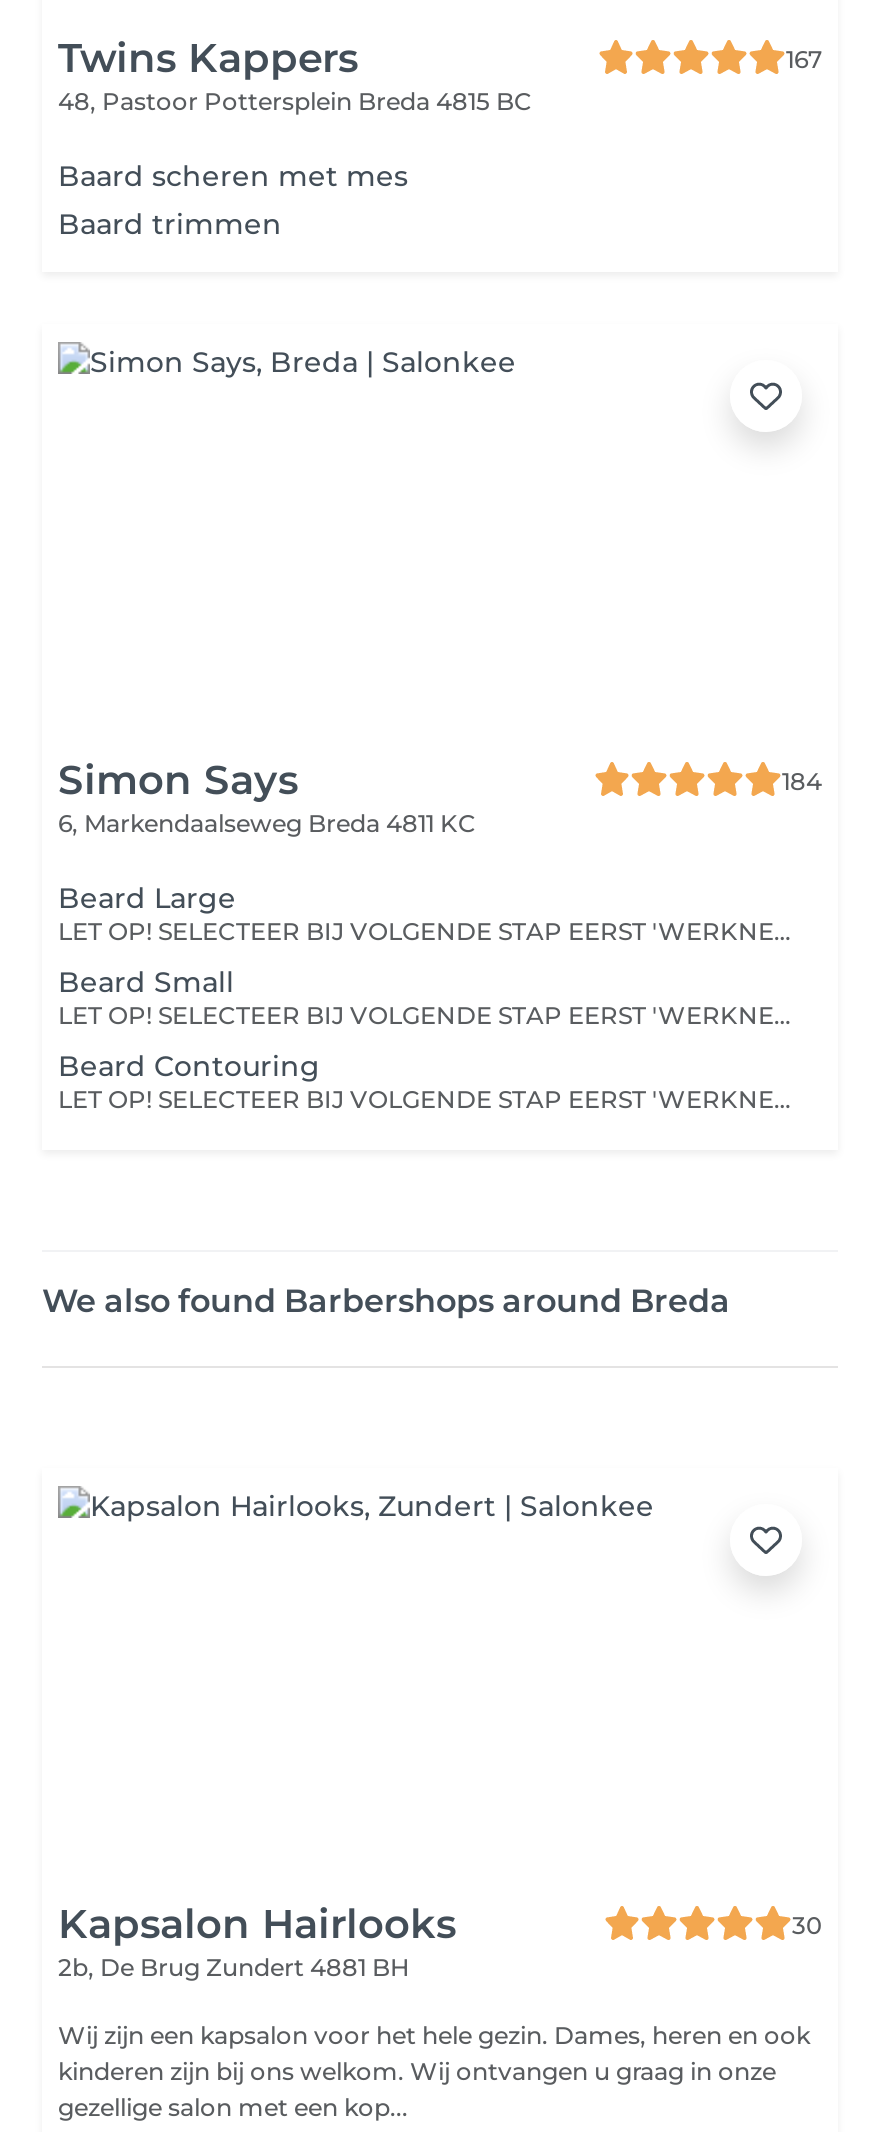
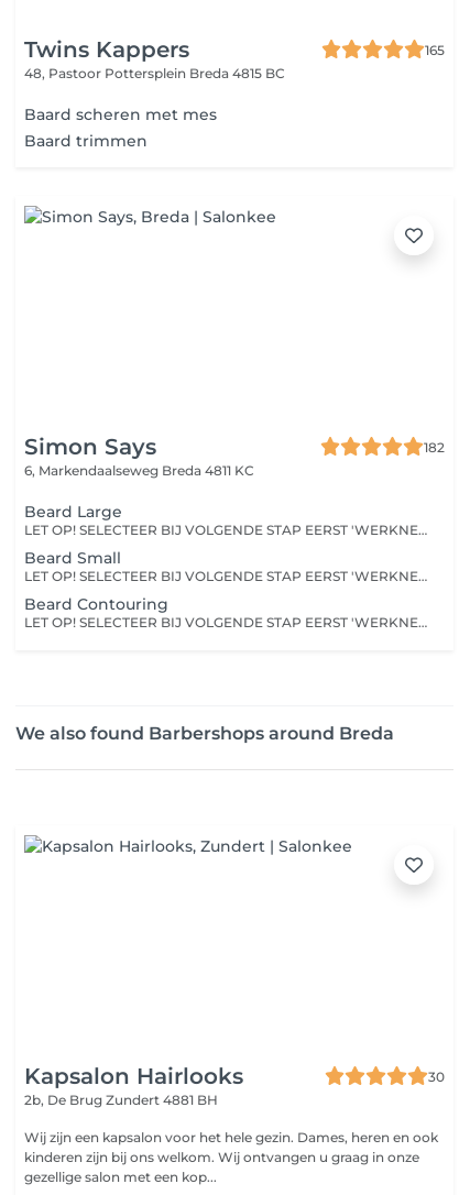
[786,44,822,74] 167 -> [425,42,445,58] 165
[782,766,822,796] 184 -> [424,439,445,456] 182

